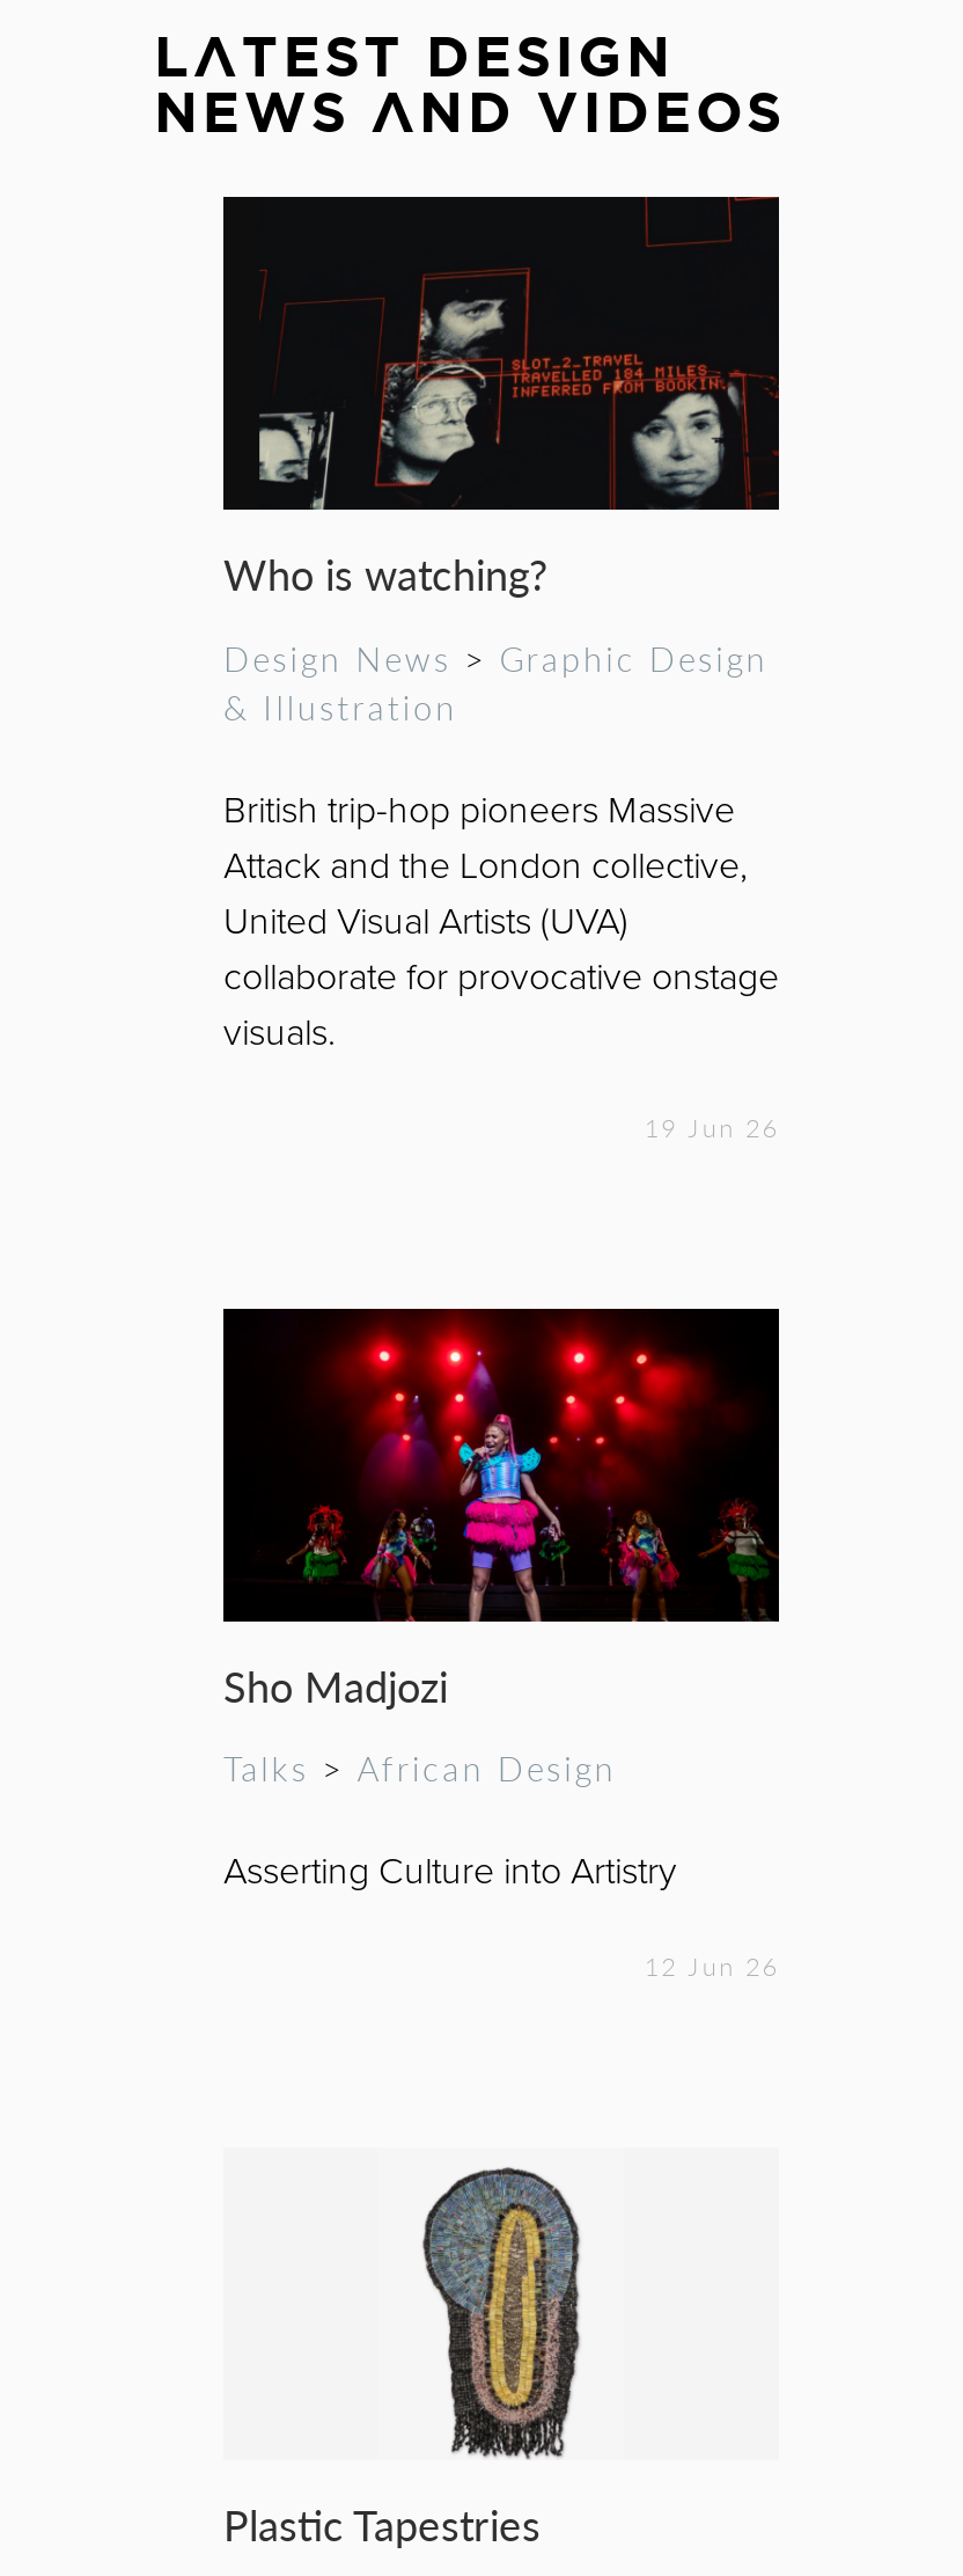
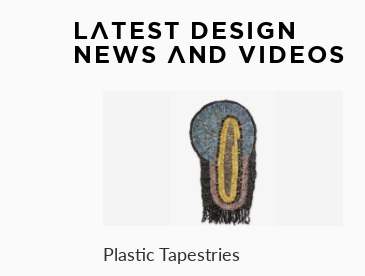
[221,195,781,1144] [image] | Who is watching? | Design News > Graphic Design | & Illustration | British trip-hop pioneers Massive | Attack and the London collective, | United Visual Artists (UVA) | collaborate for provocative onstage | visuals. | 19 Jun 26 -> none
[221,1307,781,1983] [image] | Sho Madjozi | Talks > African Design | Asserting Culture into Artistry | 12 Jun 26 -> none

